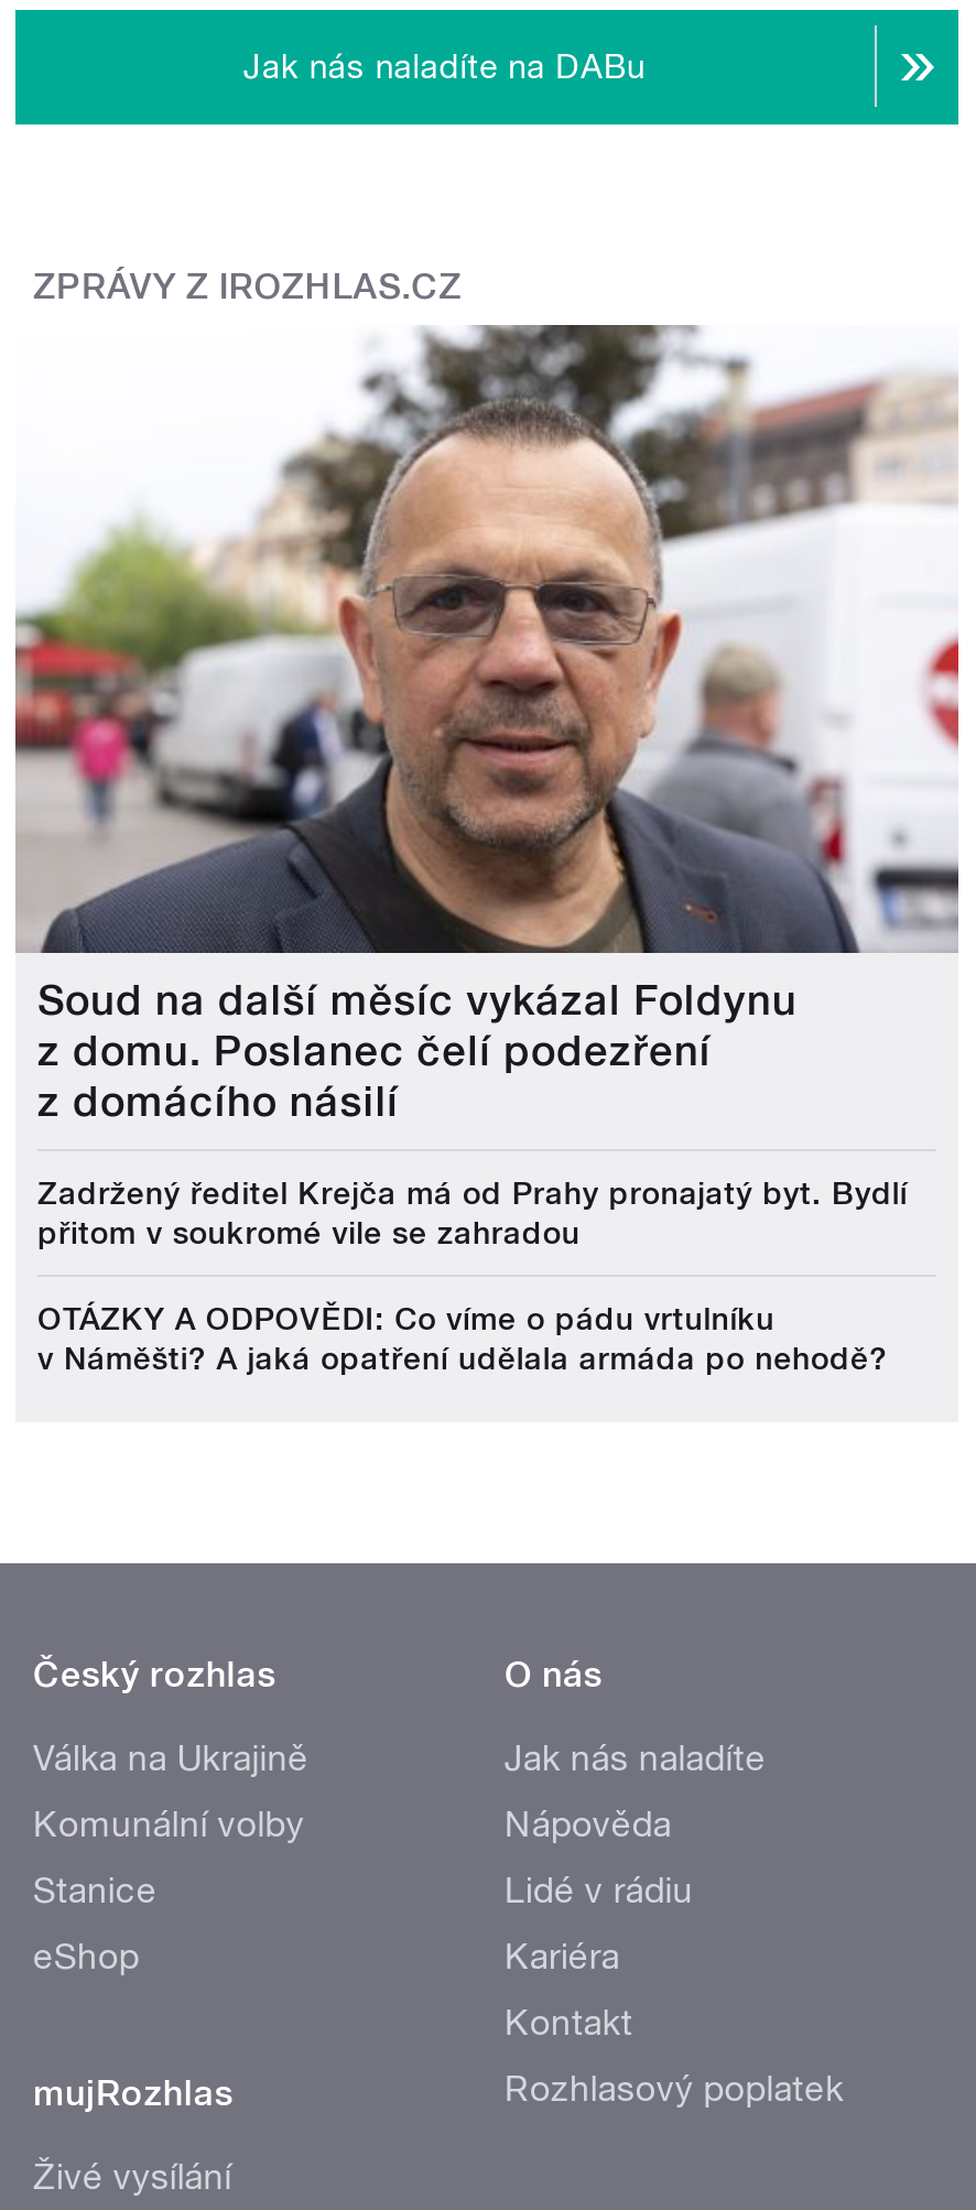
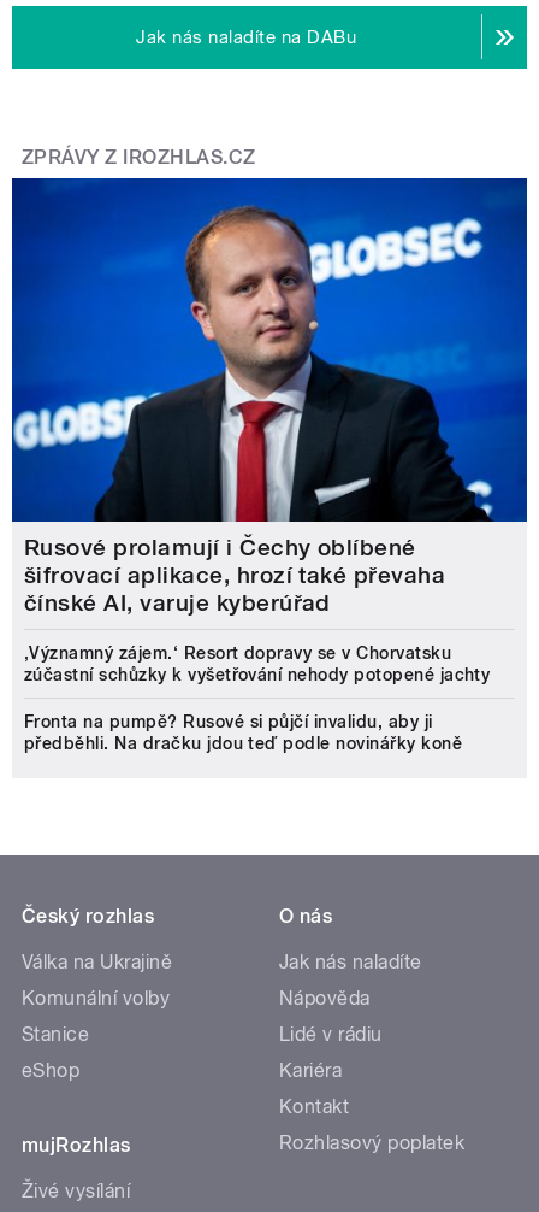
[13,323,961,1127] [image] | Soud na další měsíc vykázal Foldynu | z domu. Poslanec čelí podezření | z domácího násilí -> [11,177,528,617] [image] | Rusové prolamují i Čechy oblíbené | šifrovací aplikace, hrozí také převaha | čínské AI, varuje kyberúřad
[37,1176,907,1250] Zadržený ředitel Krejča má od Prahy pronajatý byt. Bydlí | přitom v soukromé vile se zahradou -> [24,643,490,684] ‚Významný zájem.‘ Resort dopravy se v Chorvatsku | zúčastní schůzky k vyšetřování nehody potopené jachty
[37,1301,888,1376] OTÁZKY A ODPOVĚDI: Co víme o pádu vrtulníku | v Náměšti? A jaká opatření udělala armáda po nehodě? -> [24,712,462,753] Fronta na pumpě? Rusové si půjčí invalidu, aby ji | předběhli. Na dračku jdou teď podle novinářky koně

